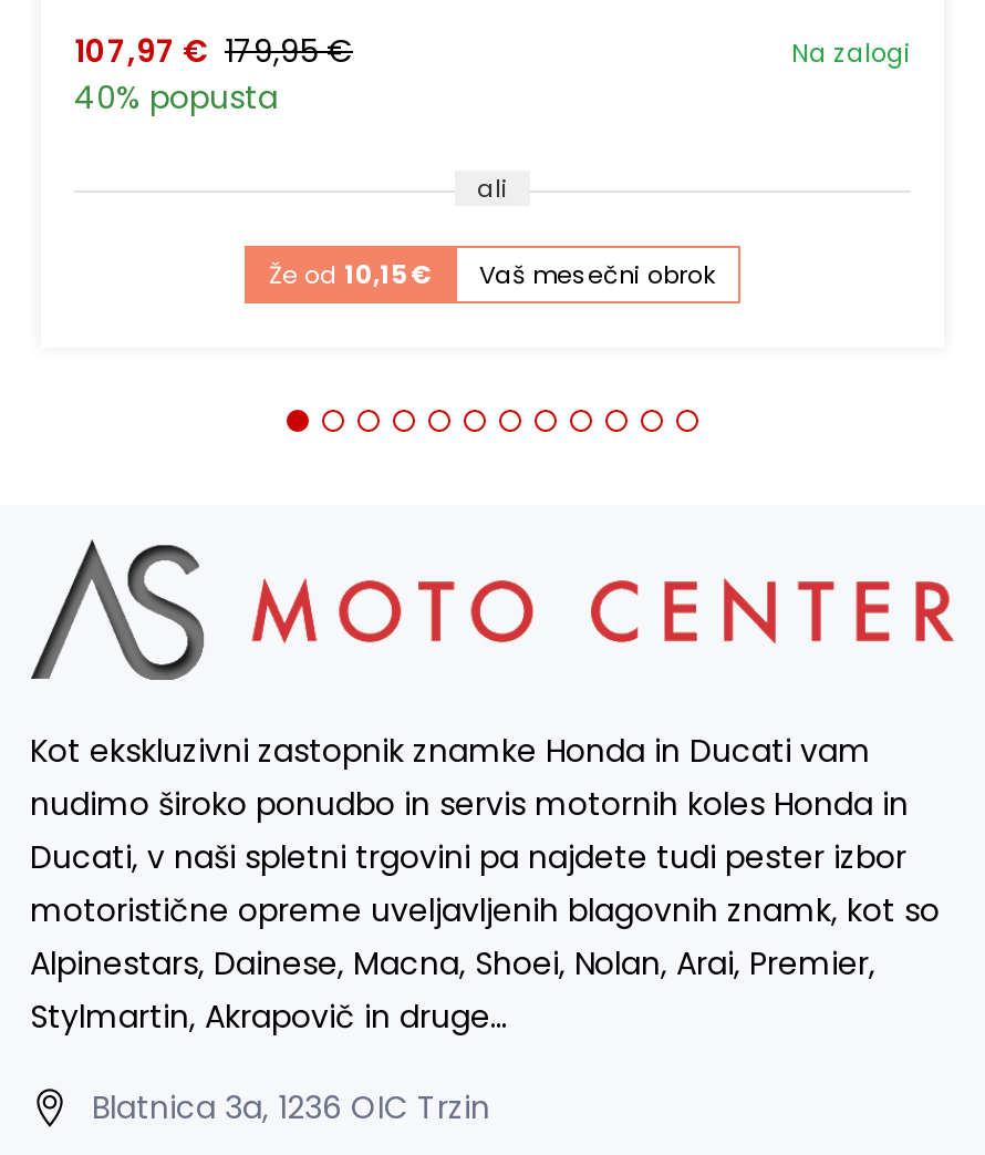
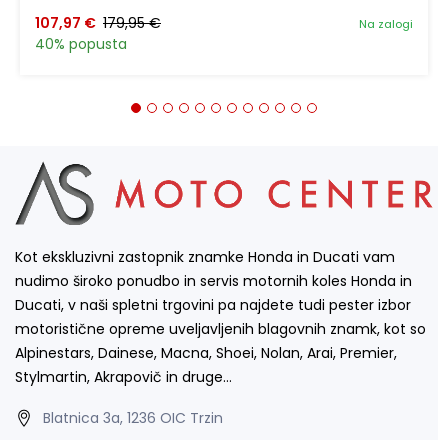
[269,171,716,292] ali | Že od 10,15 € | Vaš mesečni obrok -> none

